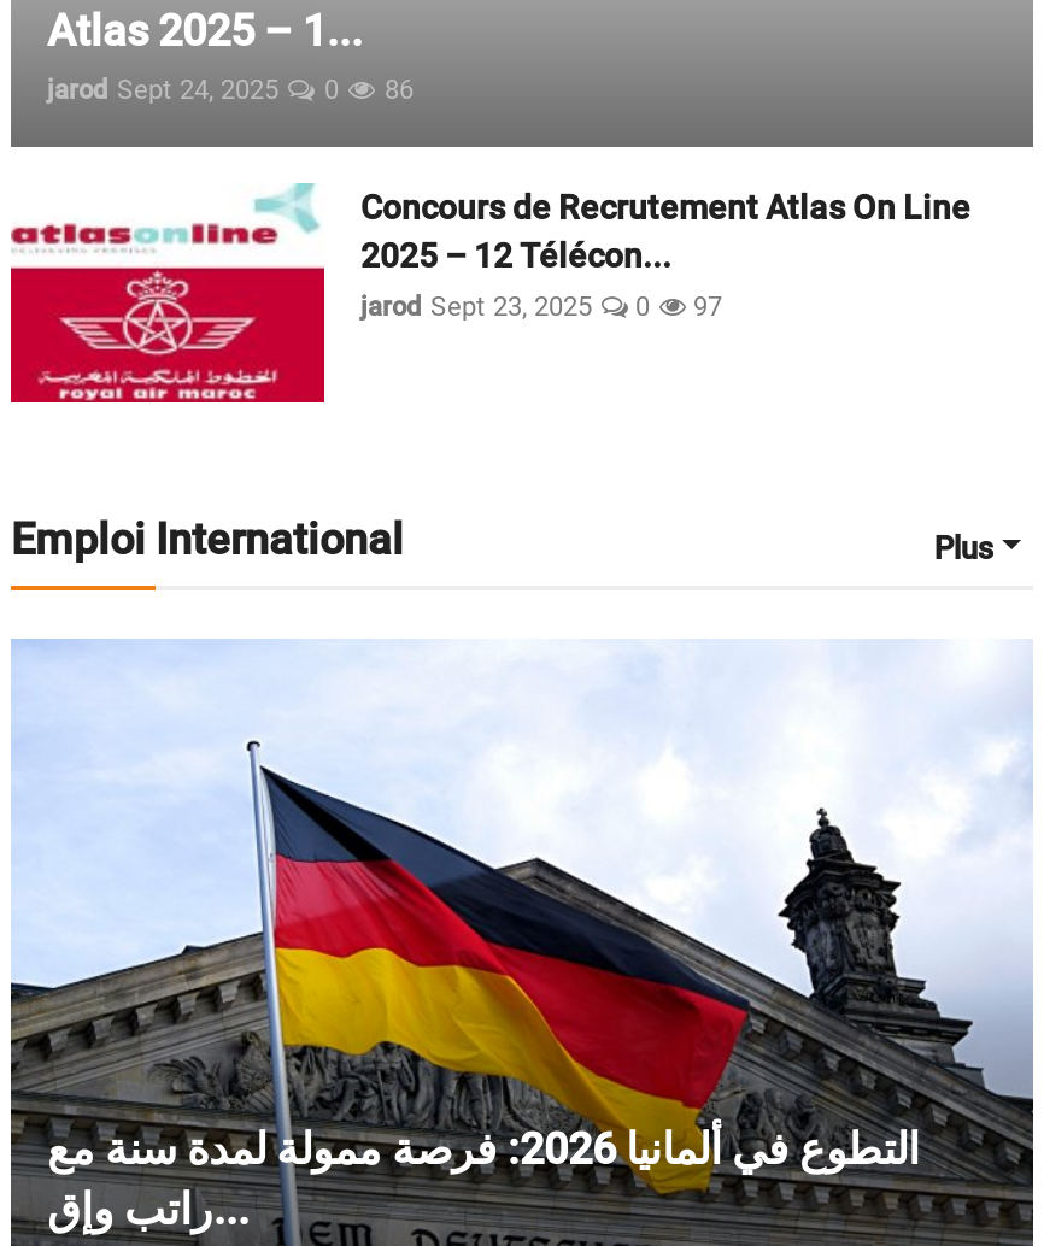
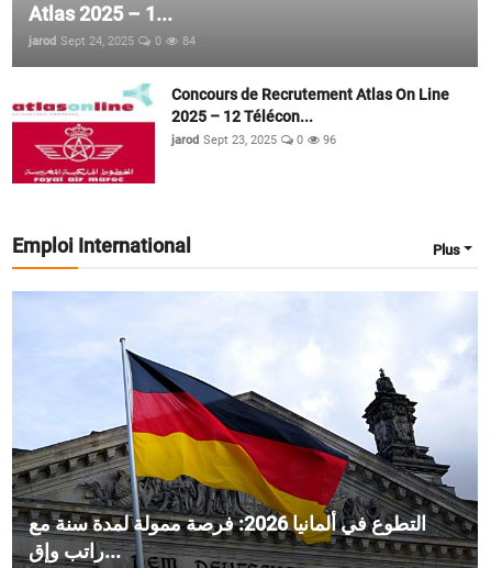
[47,75,414,106] jarod Sept 24, 2025 0 86 -> [29,34,196,48] jarod Sept 24, 2025 0 84
[360,292,722,323] jarod Sept 23, 2025 0 97 -> [171,133,336,147] jarod Sept 23, 2025 0 96

